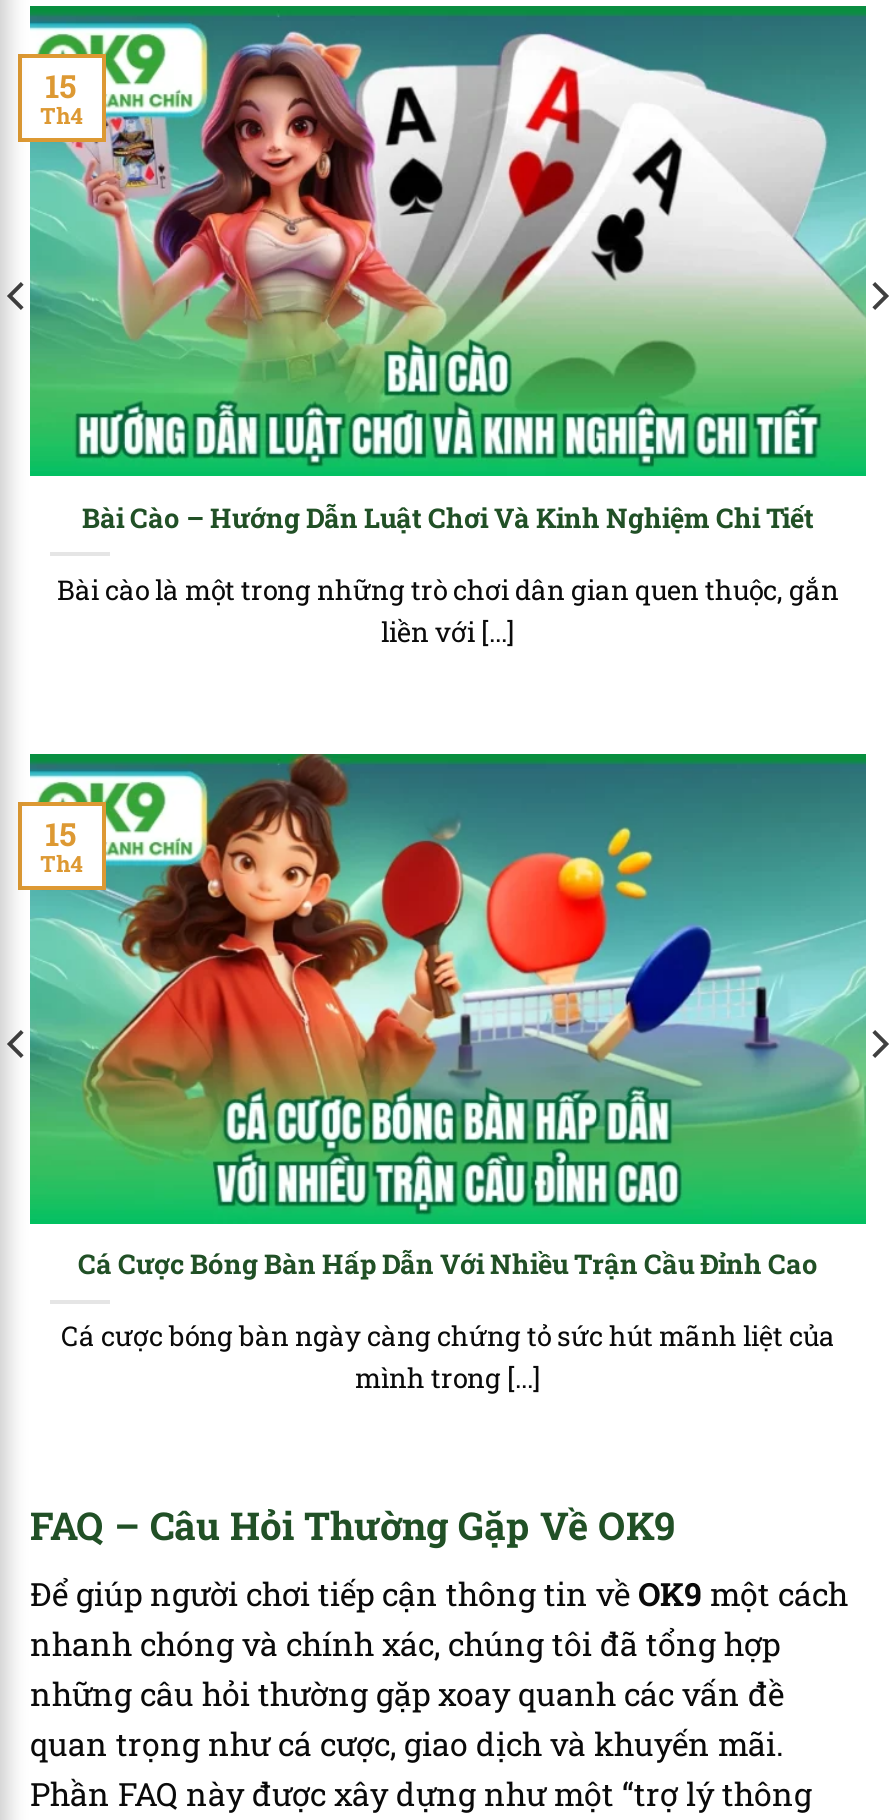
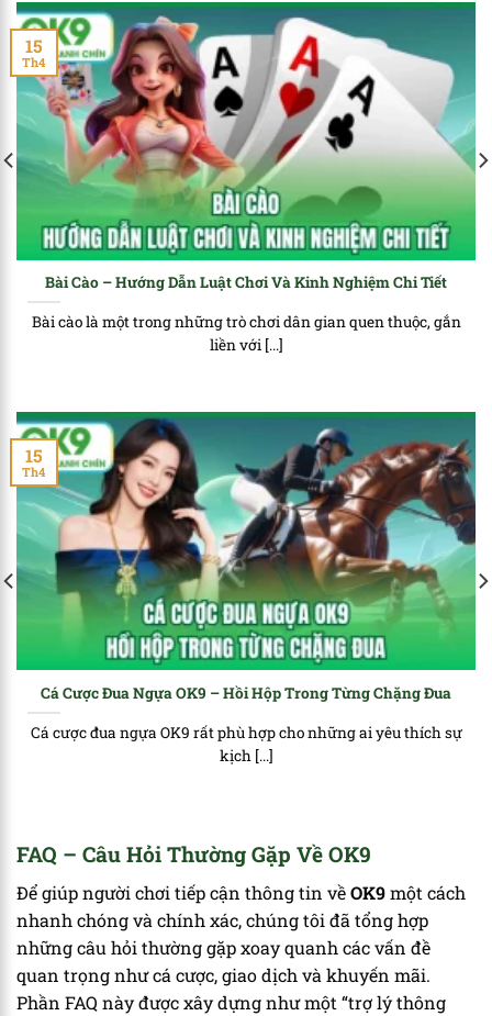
[78,754,890,1283] [image] | Cá Cược Bóng Bàn Hấp Dẫn Với Nhiều Trận Cầu Đỉnh Cao -> [41,412,489,703] [image] | Cá Cược Đua Ngựa OK9 – Hồi Hộp Trong Từng Chặng Đua
[61,1319,835,1397] Cá cược bóng bàn ngày càng chứng tỏ sức hút mãnh liệt của | mình trong [...] -> [30,722,462,765] Cá cược đua ngựa OK9 rất phù hợp cho những ai yêu thích sự | kịch [...]

